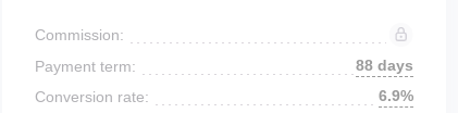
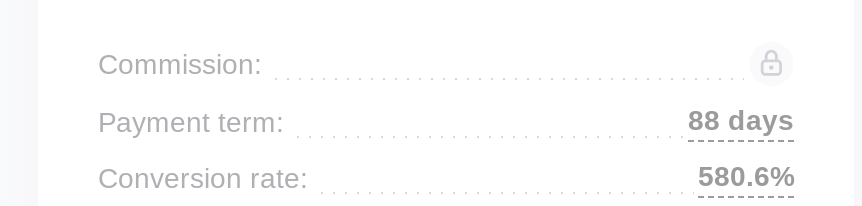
[379,87,413,104] 6.9% -> [698,160,794,192] 580.6%

